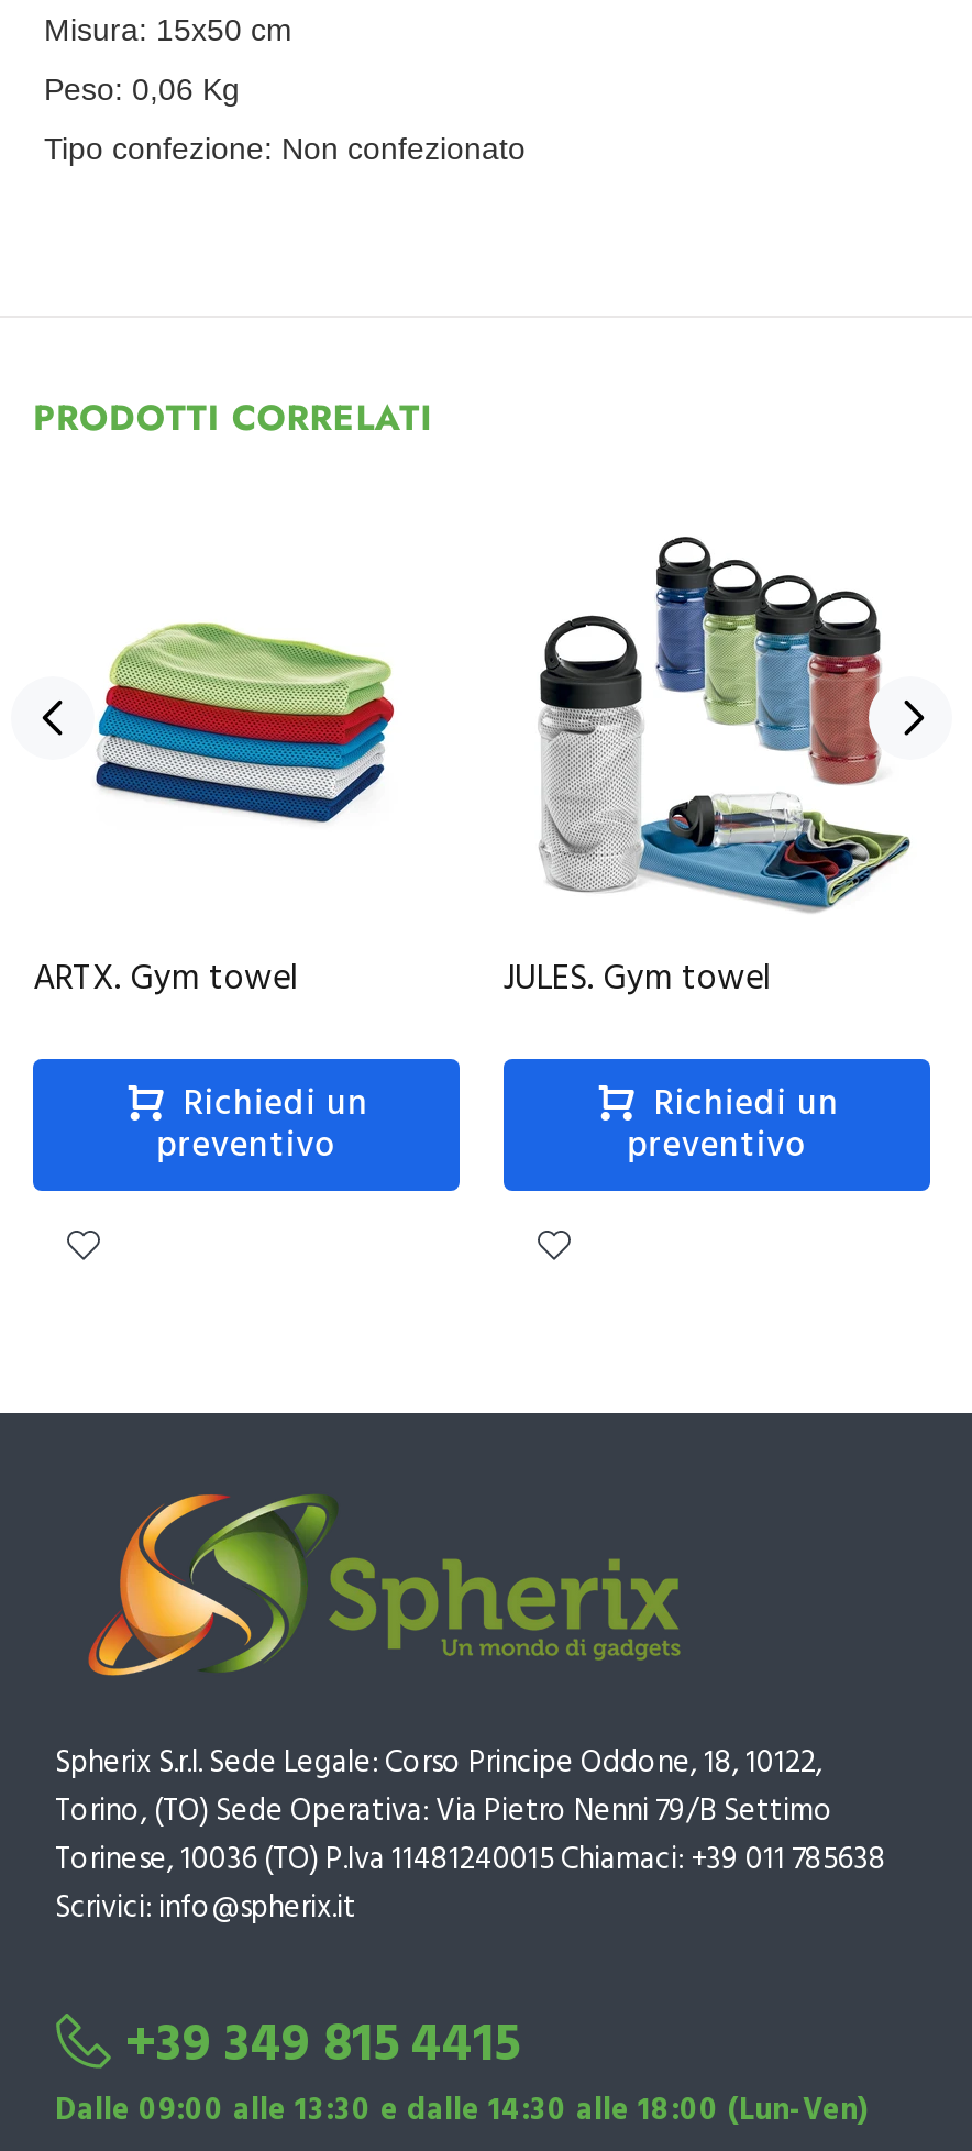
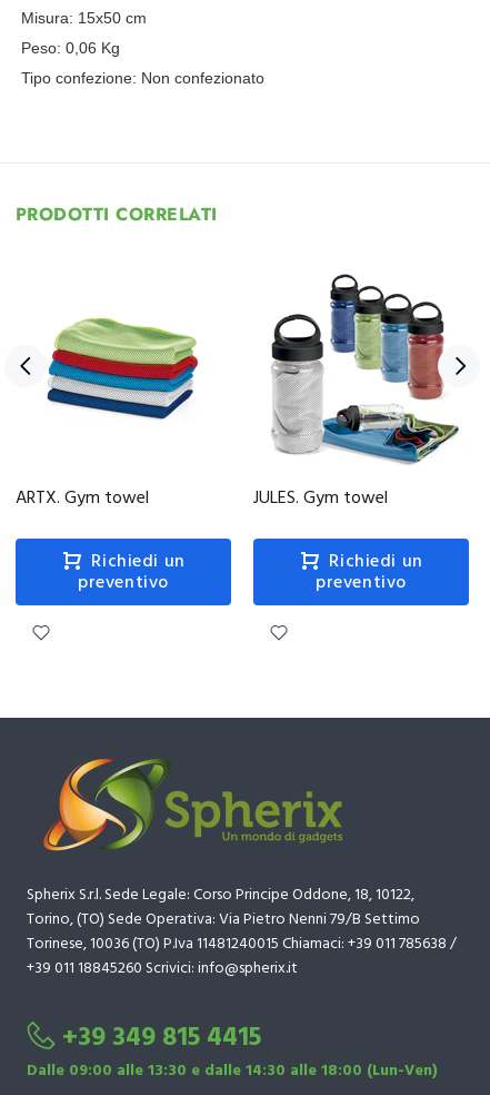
[55,1835,886,1934] Torinese, 10036 (TO) P.Iva 11481240015 Chiamaci: +39 011 785638 | Scrivici: info@spherix.it -> [27,931,457,981] Torinese, 10036 (TO) P.Iva 11481240015 Chiamaci: +39 011 785638 / | +39 011 18845260 Scrivici: info@spherix.it

